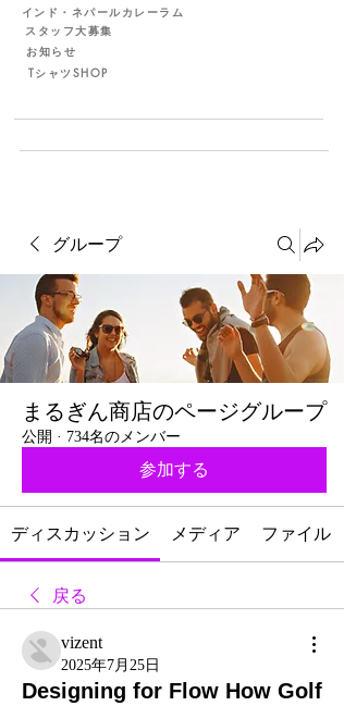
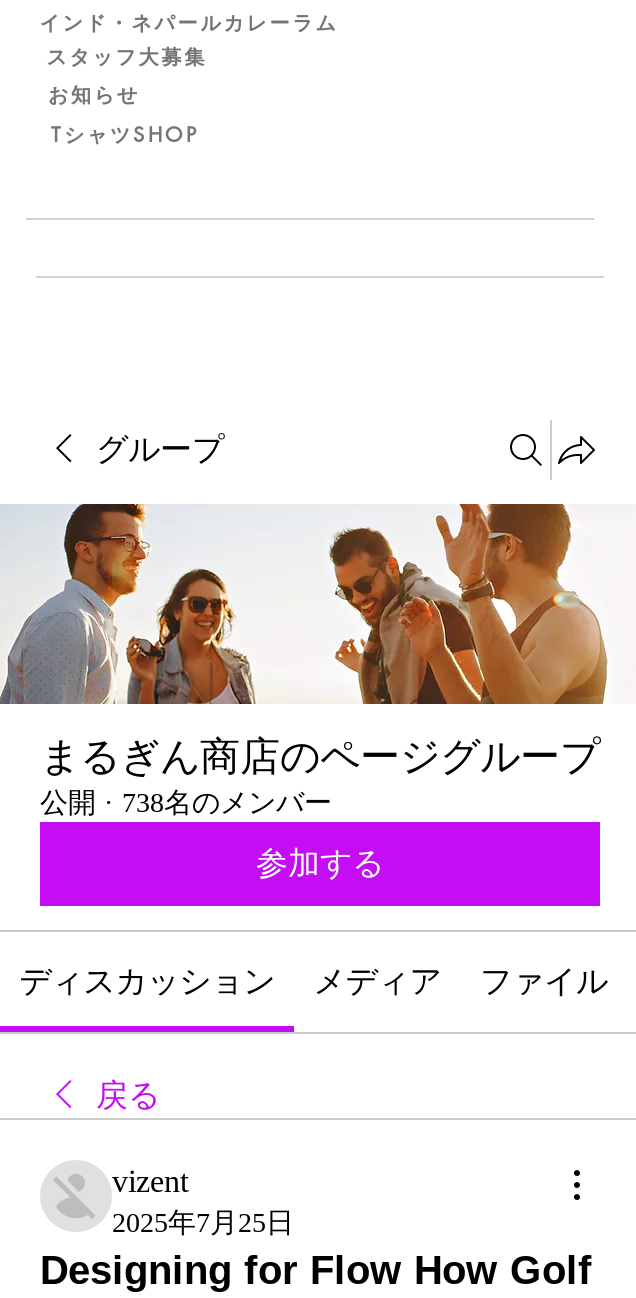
[22,429,181,445] 公開 · 734名のメンバー -> [40,788,332,818] 公開 · 738名のメンバー

